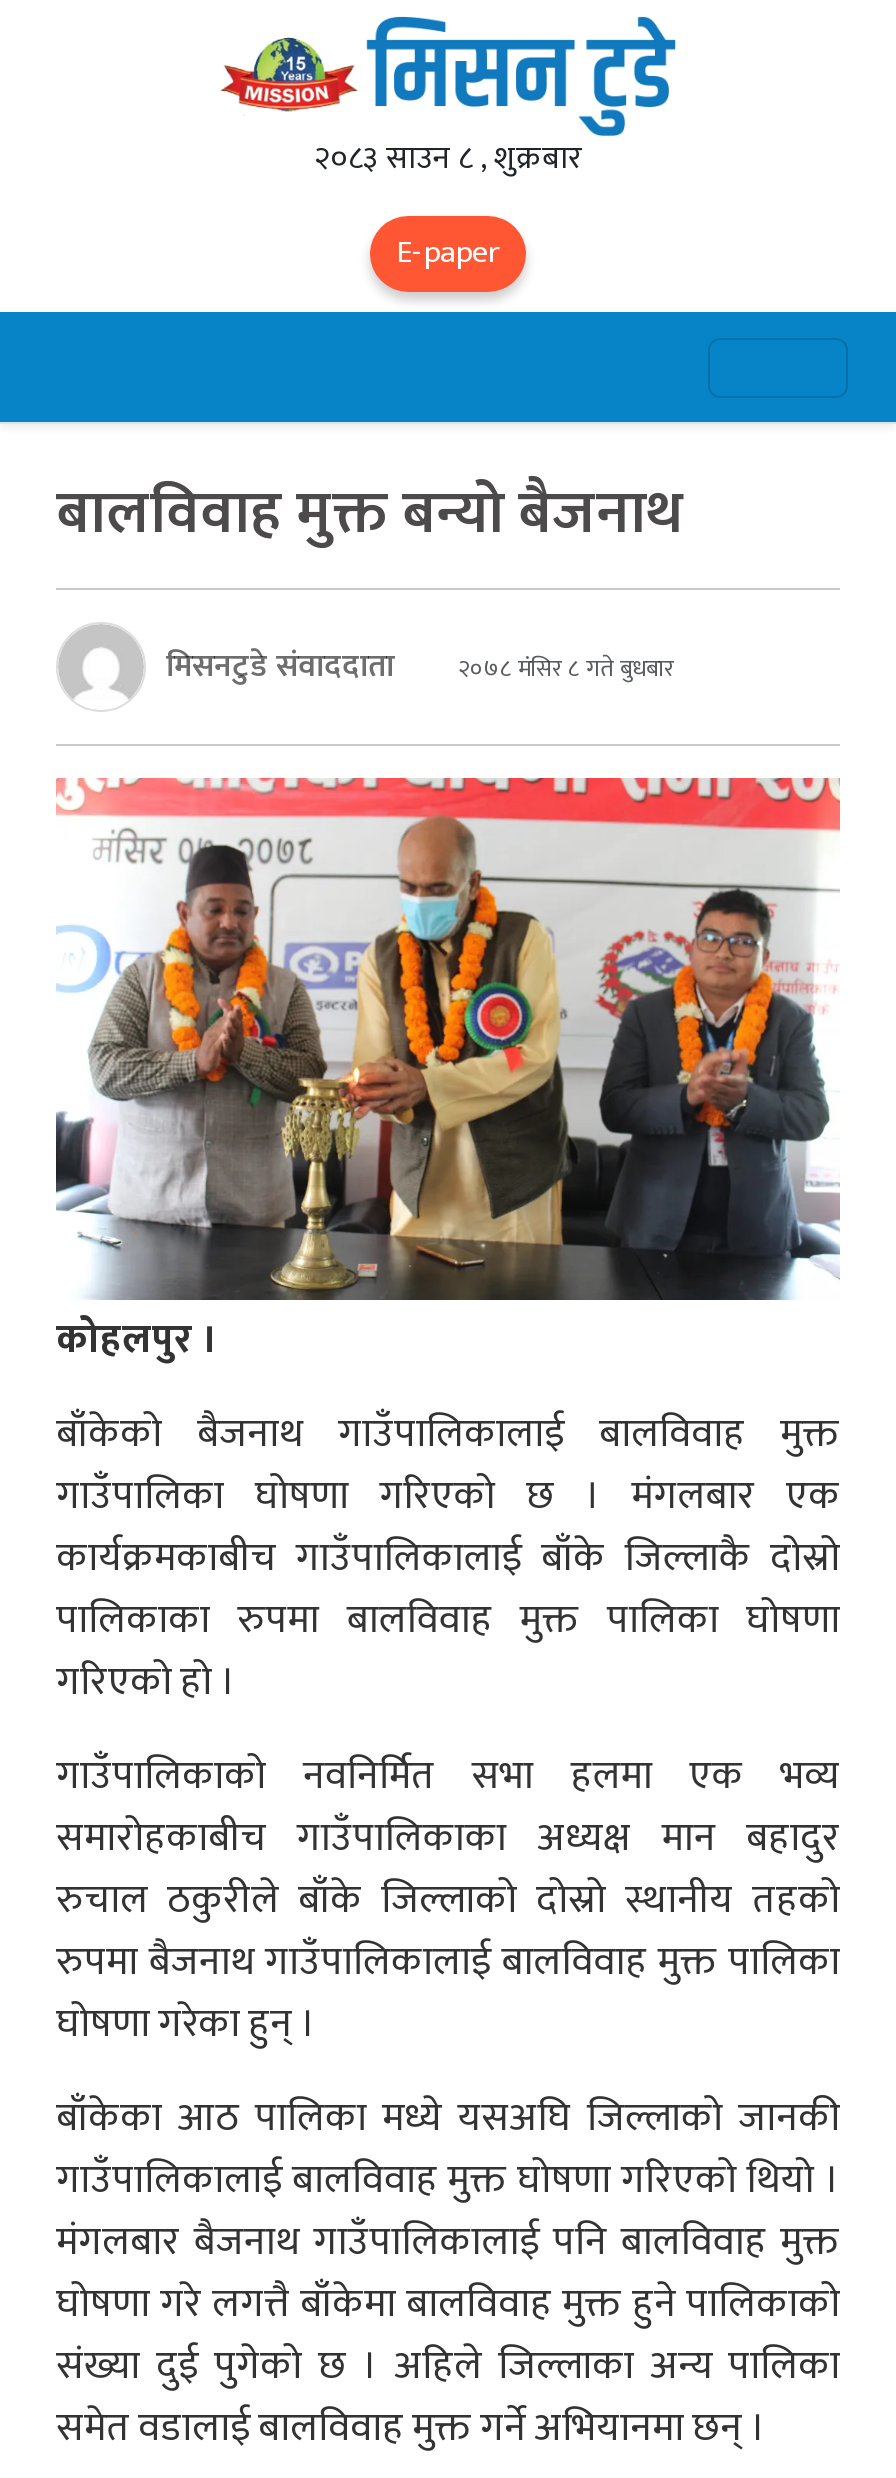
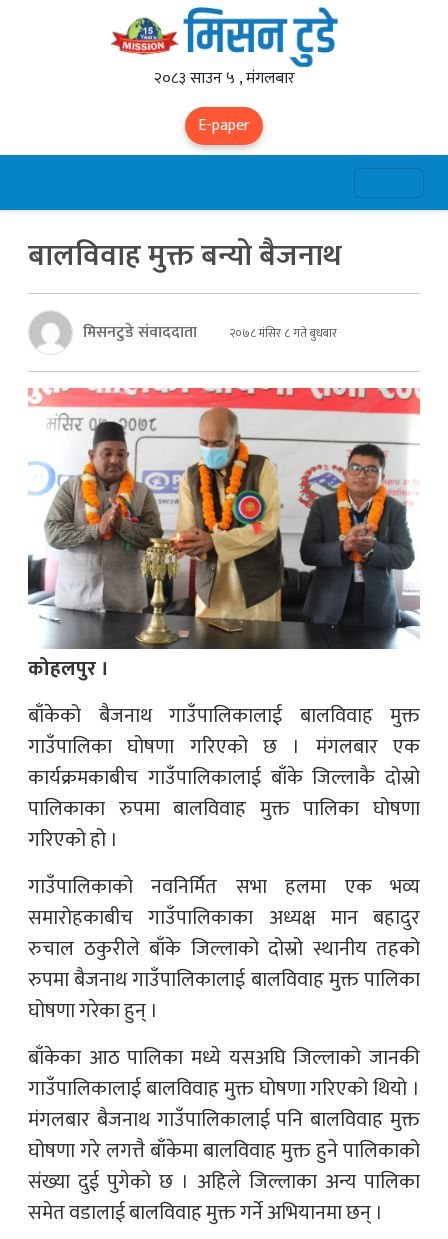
[314,132,582,186] २०८३ साउन ८ , शुक्रबार -> [153,65,294,92] २०८३ साउन ५ , मंगलबार

